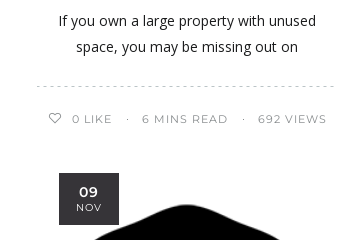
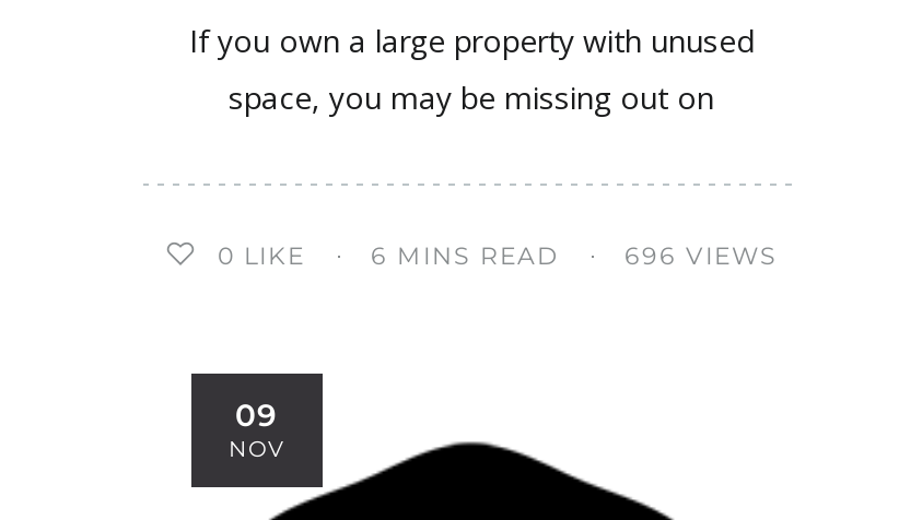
[257,112,326,126] 692 VIEWS -> [624,240,778,271] 696 VIEWS

